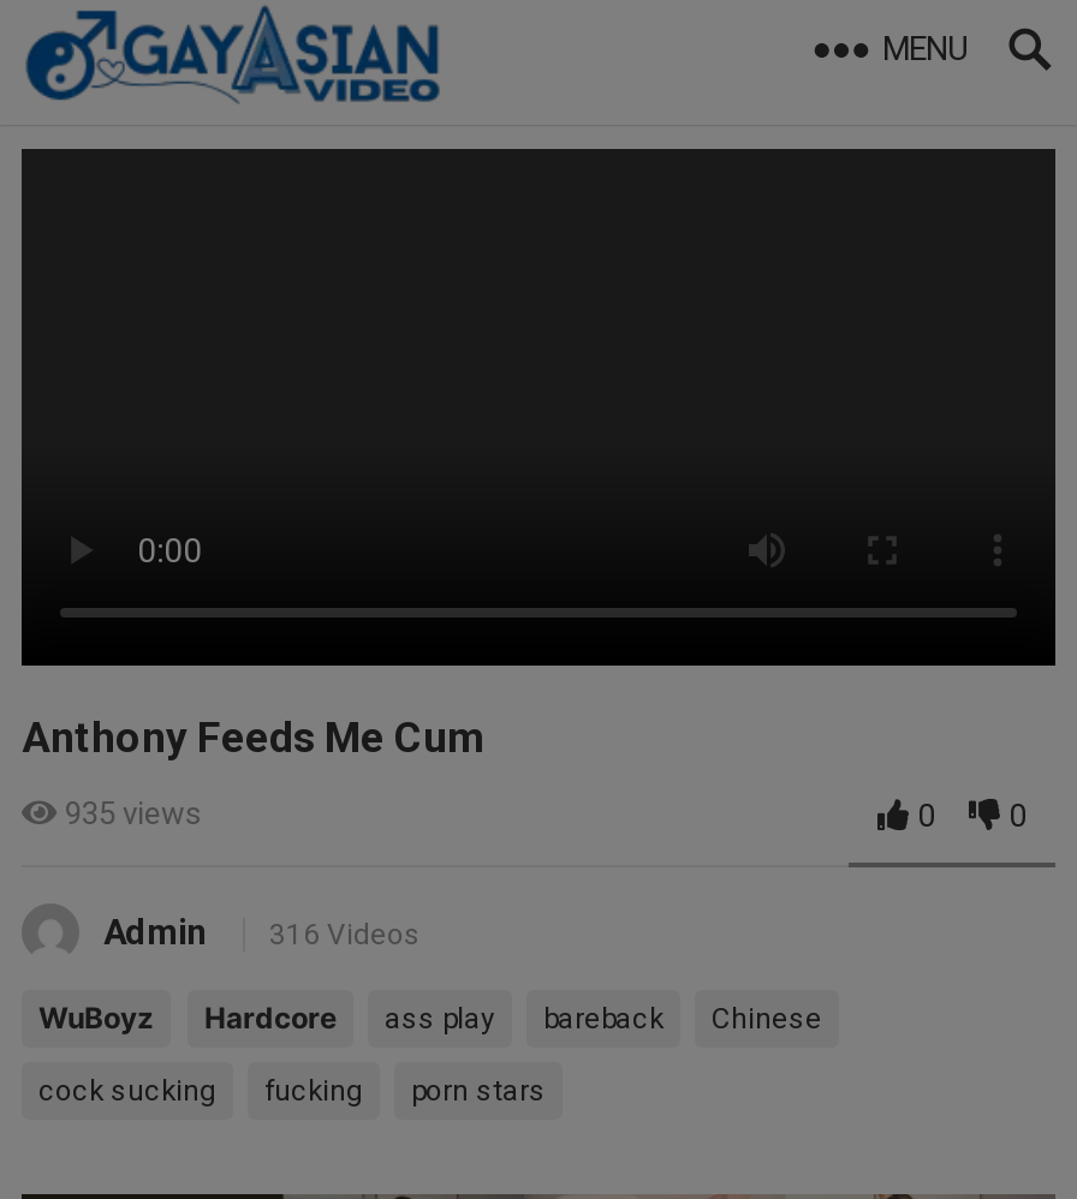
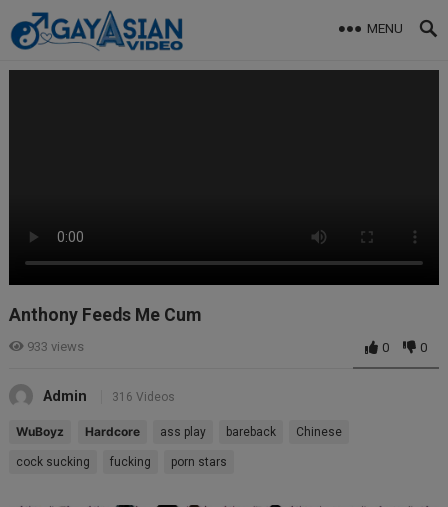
[65,795,202,831] 935 views -> [27,339,84,354] 933 views

